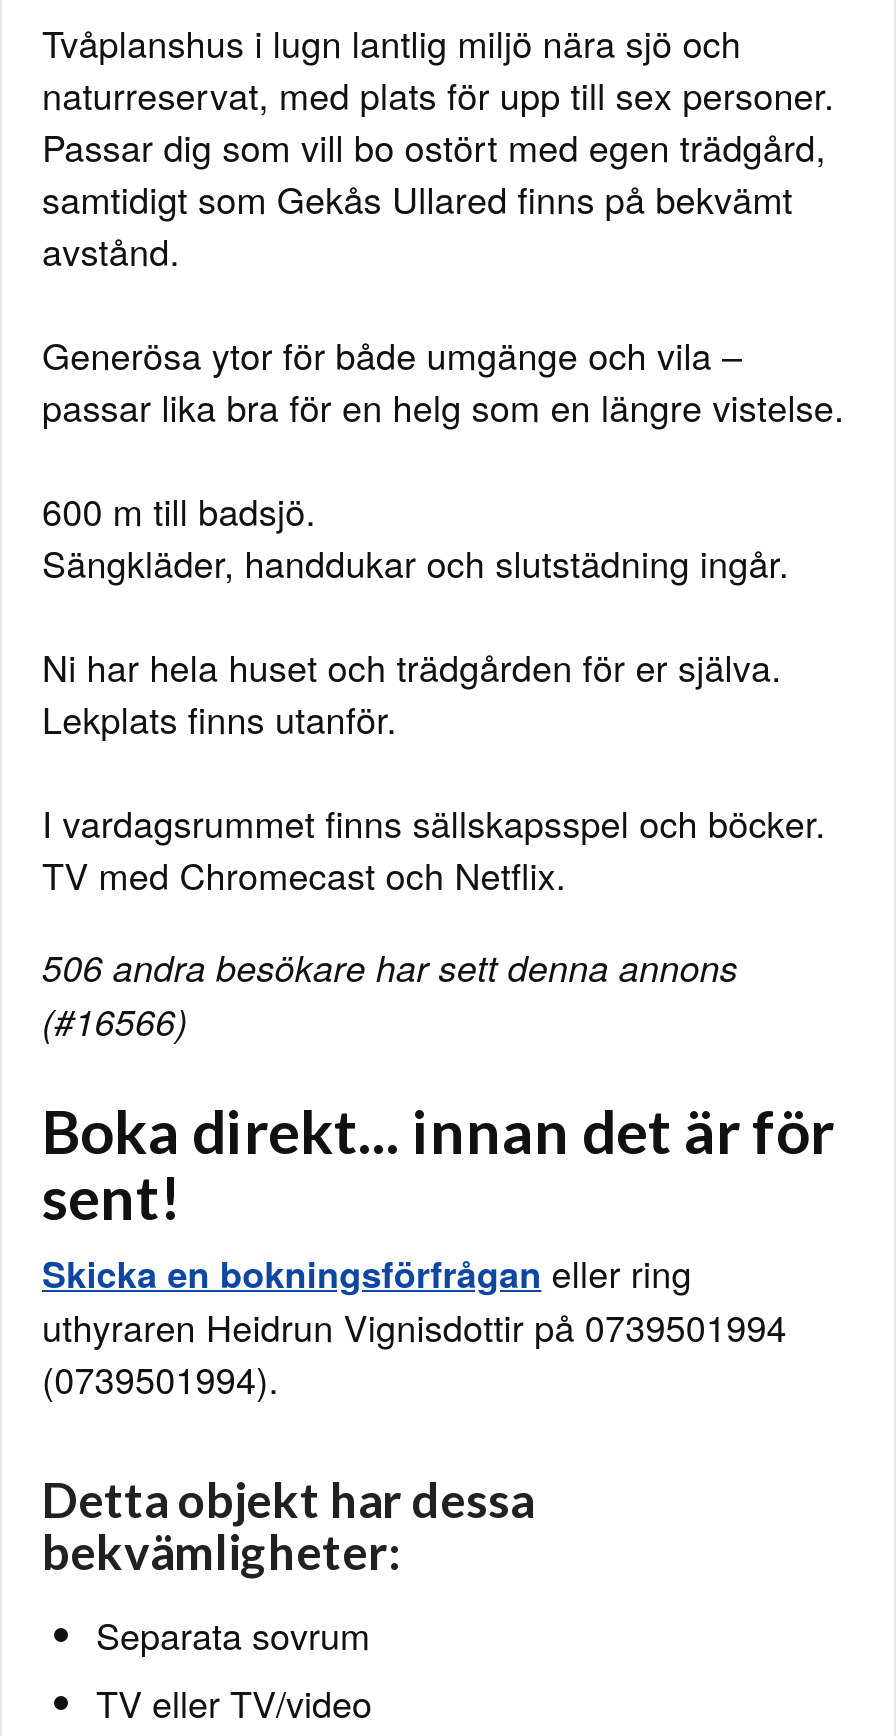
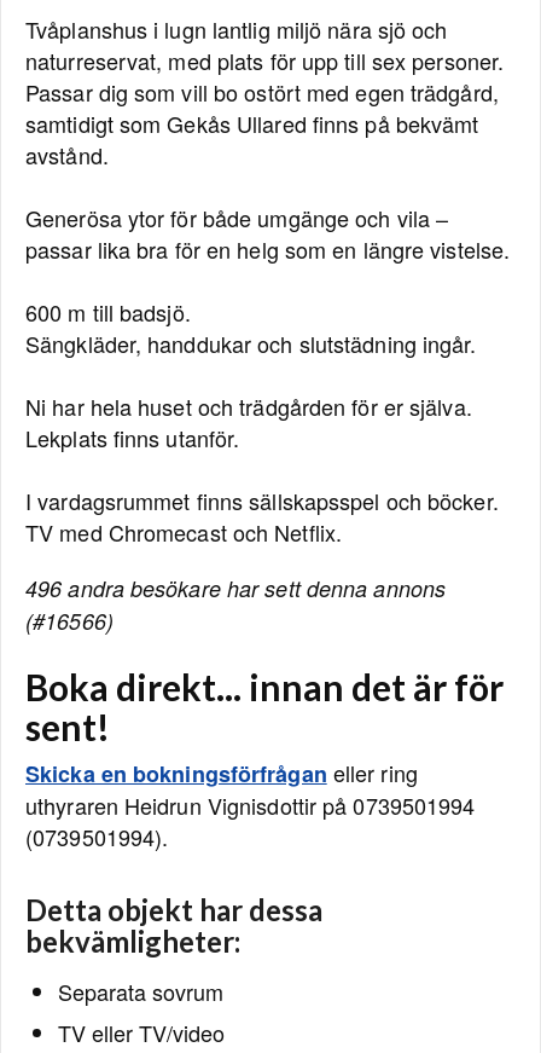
[42,942,738,992] 506 andra besökare har sett denna annons -> [25,573,446,603] 496 andra besökare har sett denna annons

